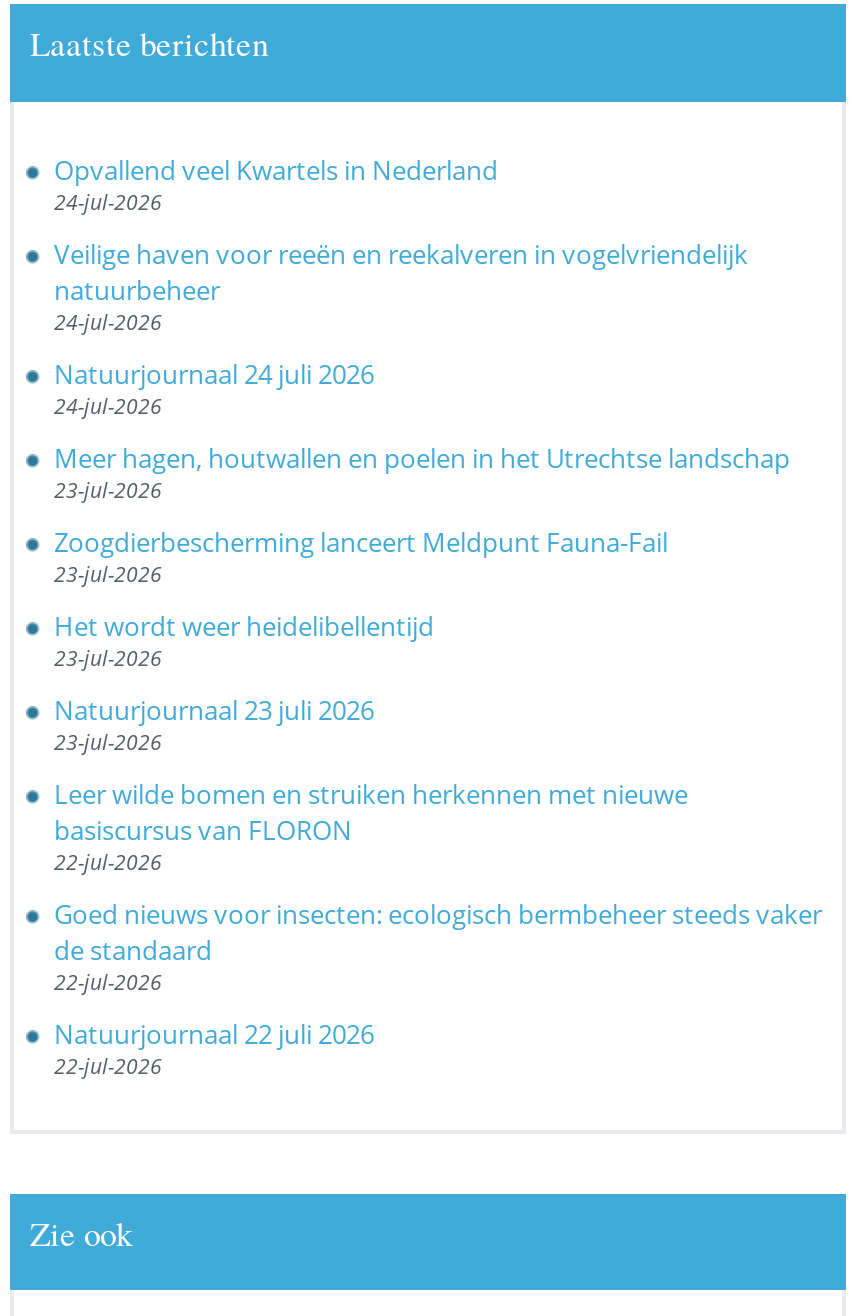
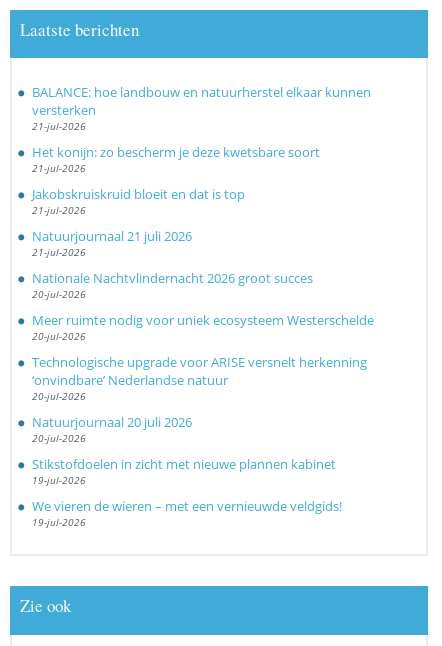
[54,152,498,216] Opvallend veel Kwartels in Nederland | 24-jul-2026 -> [32,83,371,133] BALANCE: hoe landbouw en natuurherstel elkaar kunnen | versterken | 21-jul-2026
[54,236,748,336] Veilige haven voor reeën en reekalveren in vogelvriendelijk | natuurbeheer | 24-jul-2026 -> [32,143,320,175] Het konijn: zo bescherm je deze kwetsbare soort | 21-jul-2026
[54,356,374,420] Natuurjournaal 24 juli 2026 | 24-jul-2026 -> [32,185,245,217] Jakobskruiskruid bloeit en dat is top | 21-jul-2026
[54,440,790,504] Meer hagen, houtwallen en poelen in het Utrechtse landschap | 23-jul-2026 -> [32,227,192,259] Natuurjournaal 21 juli 2026 | 21-jul-2026
[54,524,668,588] Zoogdierbescherming lanceert Meldpunt Fauna-Fail | 23-jul-2026 -> [32,269,313,301] Nationale Nachtvlindernacht 2026 groot succes | 20-jul-2026
[54,608,434,672] Het wordt weer heidelibellentijd | 23-jul-2026 -> [32,311,374,343] Meer ruimte nodig voor uniek ecosysteem Westerschelde | 20-jul-2026
[54,692,374,756] Natuurjournaal 23 juli 2026 | 23-jul-2026 -> [32,353,367,403] Technologische upgrade voor ARISE versnelt herkenning | ‘onvindbare’ Nederlandse natuur | 20-jul-2026
[54,776,688,876] Leer wilde bomen en struiken herkennen met nieuwe | basiscursus van FLORON | 22-jul-2026 -> [32,413,192,445] Natuurjournaal 20 juli 2026 | 20-jul-2026
[54,896,822,996] Goed nieuws voor insecten: ecologisch bermbeheer steeds vaker | de standaard | 22-jul-2026 -> [32,455,336,487] Stikstofdoelen in zicht met nieuwe plannen kabinet | 19-jul-2026
[54,1016,374,1080] Natuurjournaal 22 juli 2026 | 22-jul-2026 -> [32,497,342,529] We vieren de wieren – met een vernieuwde veldgids! | 19-jul-2026

